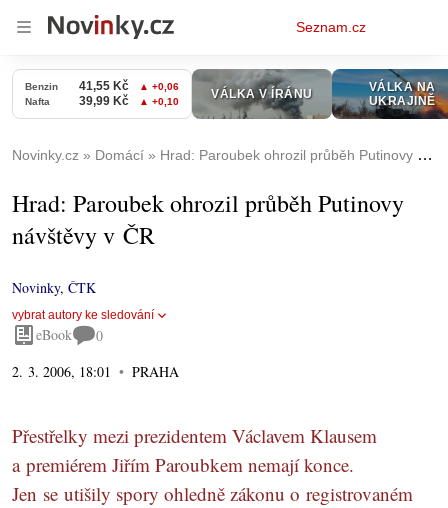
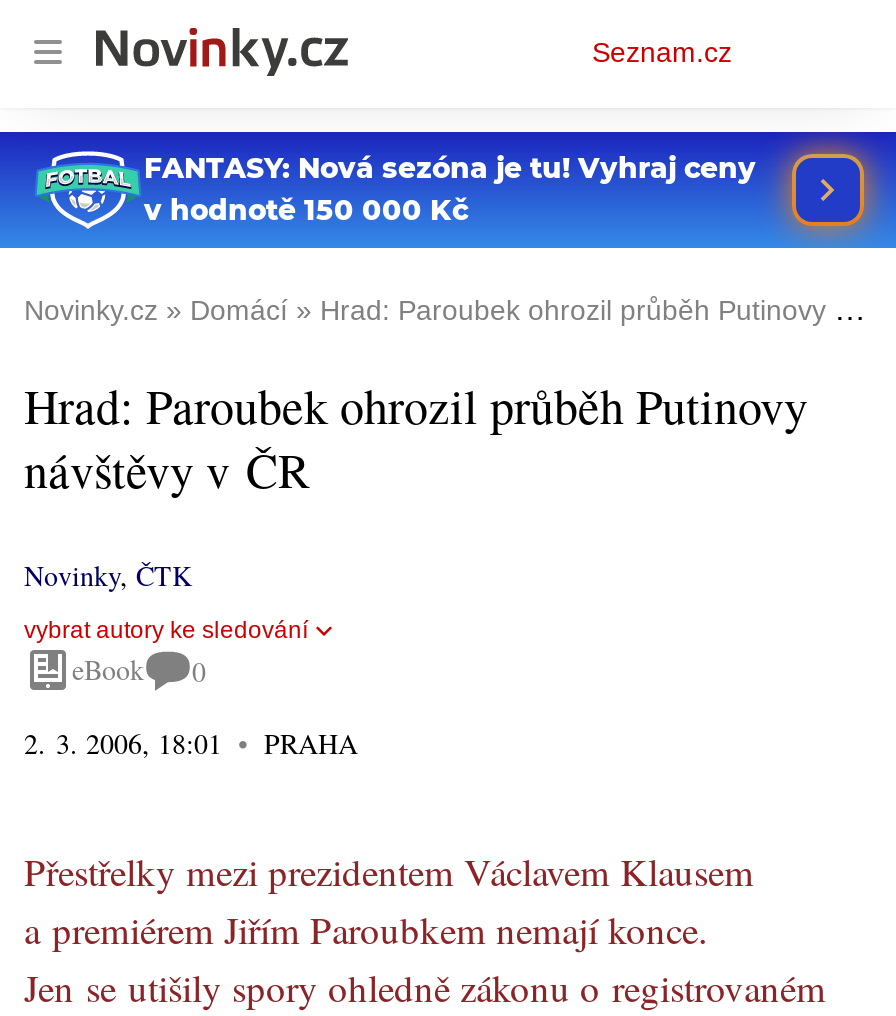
[3,67,445,124] [image] -> [6,130,890,250] [image]

